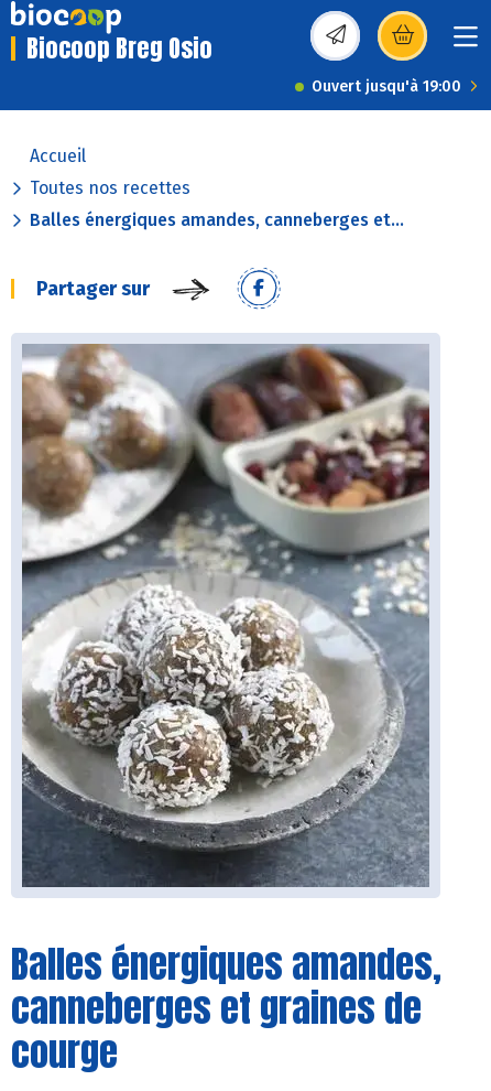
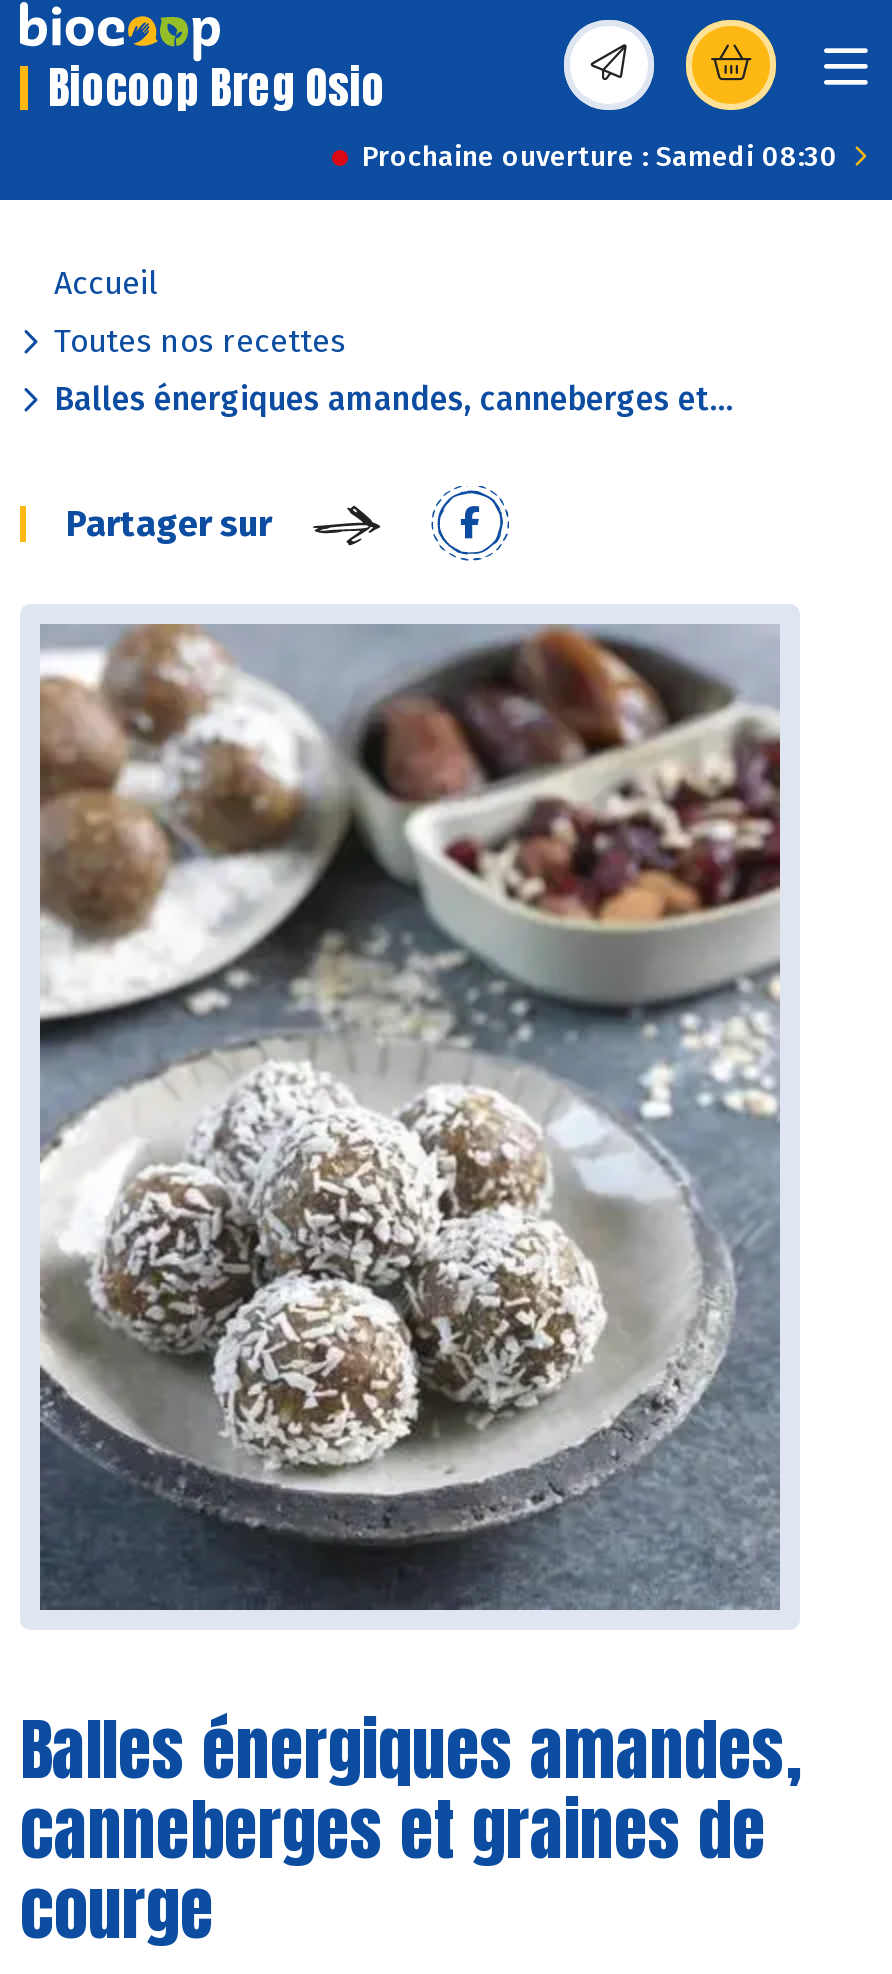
[312,77,461,96] Ouvert jusqu'à 19:00 -> [362,140,838,174] Prochaine ouverture : Samedi 08:30

